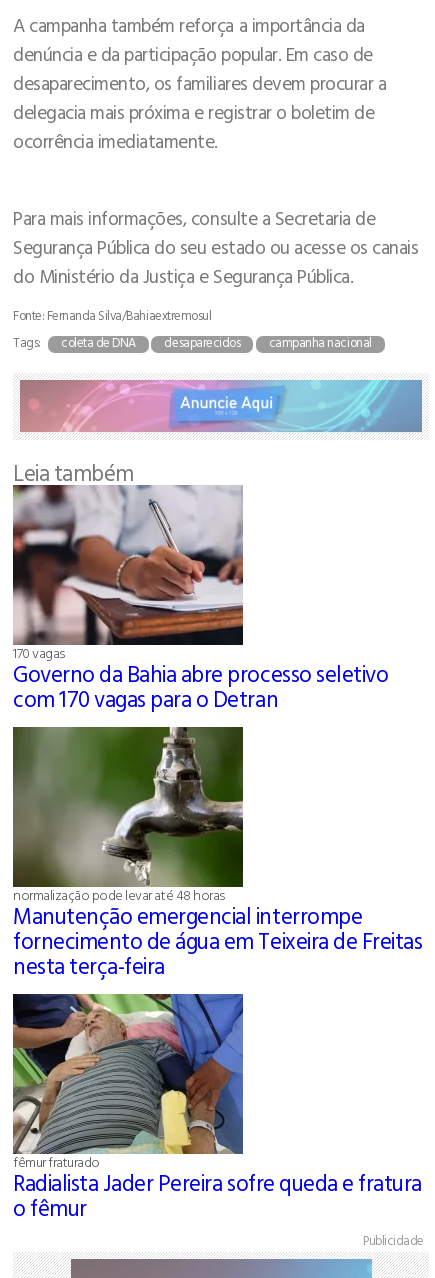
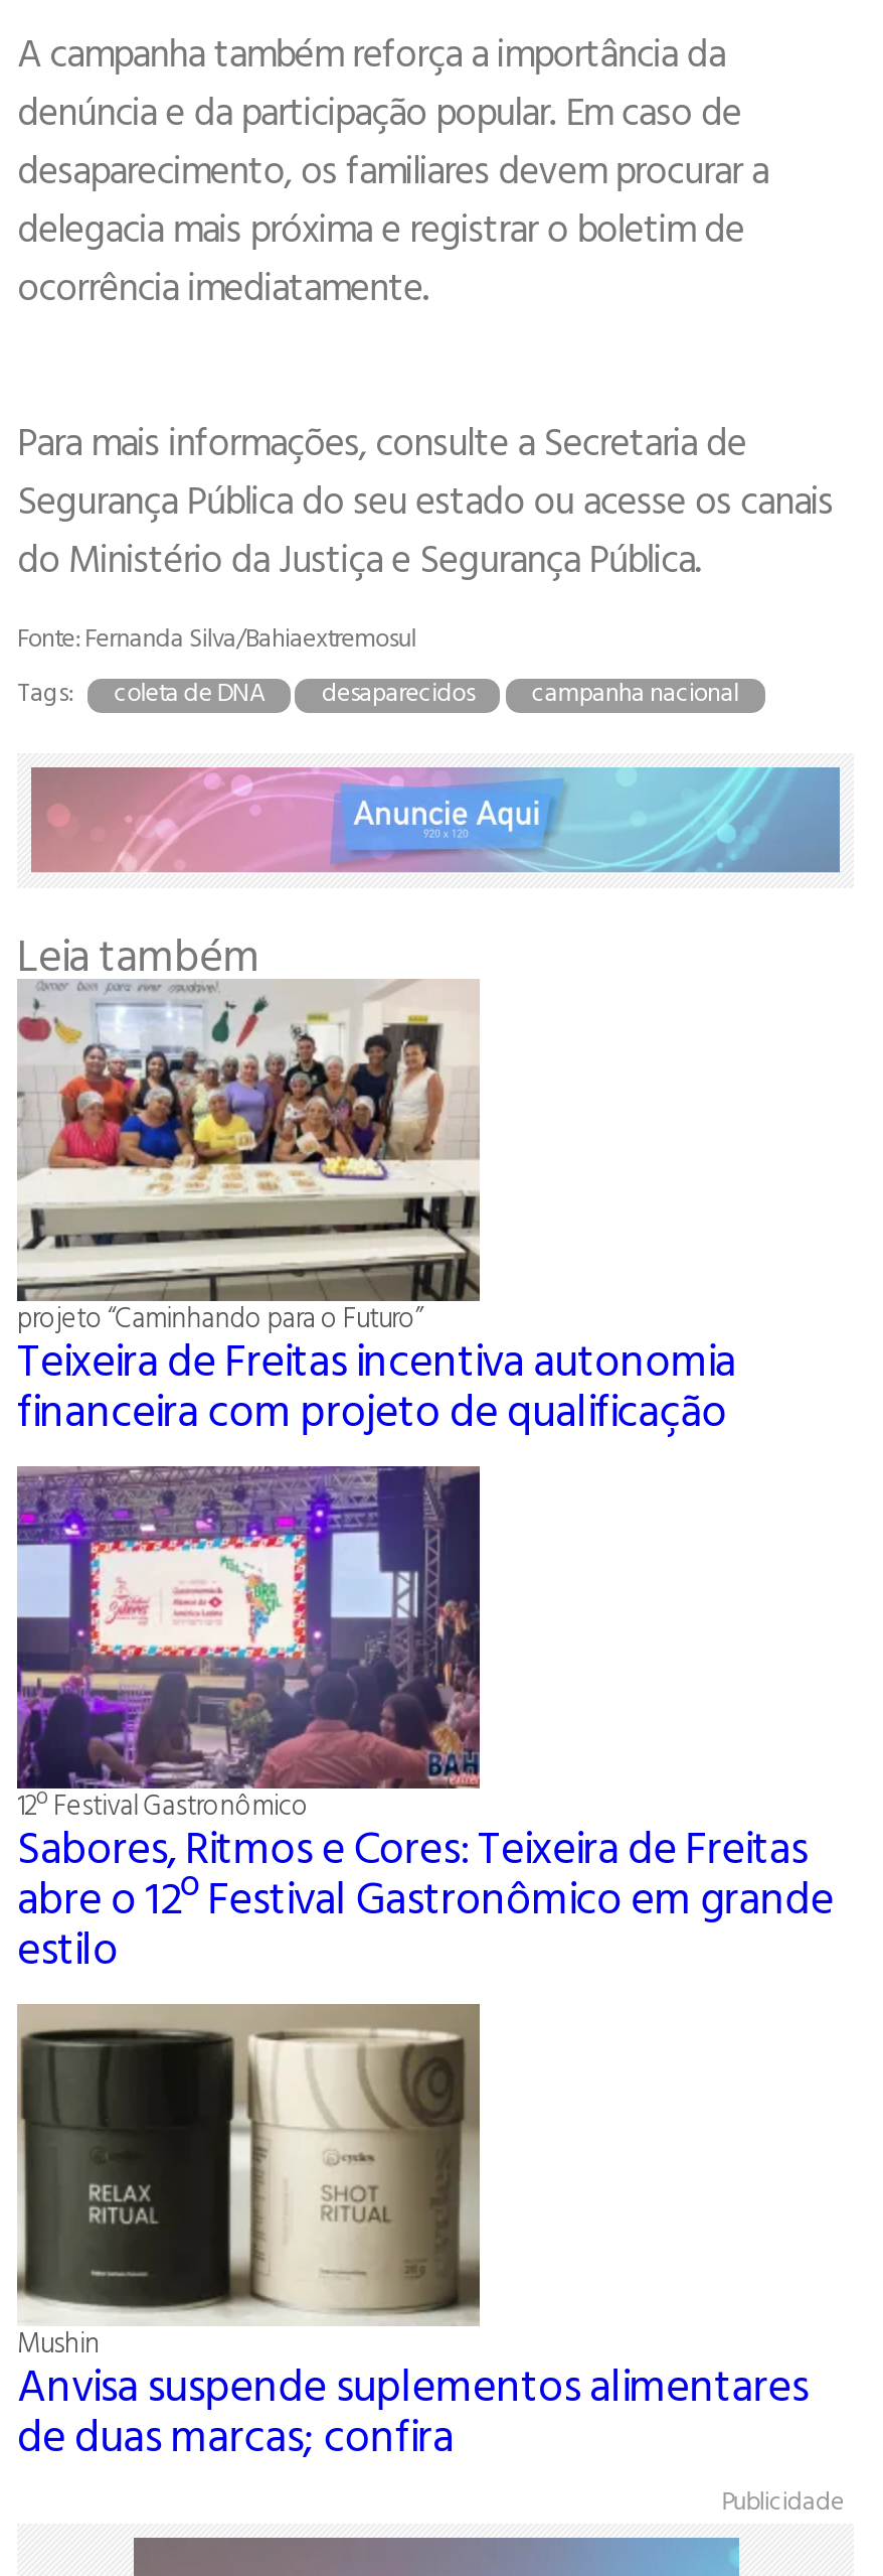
[12,485,388,715] [image] | 170 vagas | Governo da Bahia abre processo seletivo | com 170 vagas para o Detran -> [17,981,736,1443] [image] | projeto “Caminhando para o Futuro” | Teixeira de Freitas incentiva autonomia | financeira com projeto de qualificação
[12,726,422,982] [image] | normalização pode levar até 48 horas | Manutenção emergencial interrompe | fornecimento de água em Teixeira de Freitas | nesta terça-feira -> [15,1464,833,1981] [image] | 12º Festival Gastronômico | Sabores, Ritmos e Cores: Teixeira de Freitas | abre o 12º Festival Gastronômico em grande | estilo
[12,993,422,1224] [image] | fêmur fraturado | Radialista Jader Pereira sofre queda e fratura | o fêmur -> [17,2002,808,2468] [image] | Mushin | Anvisa suspende suplementos alimentares | de duas marcas; confira

